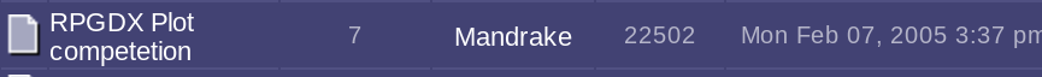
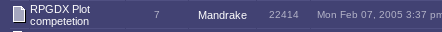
[624,22,696,48] 22502 -> [268,9,298,20] 22414

